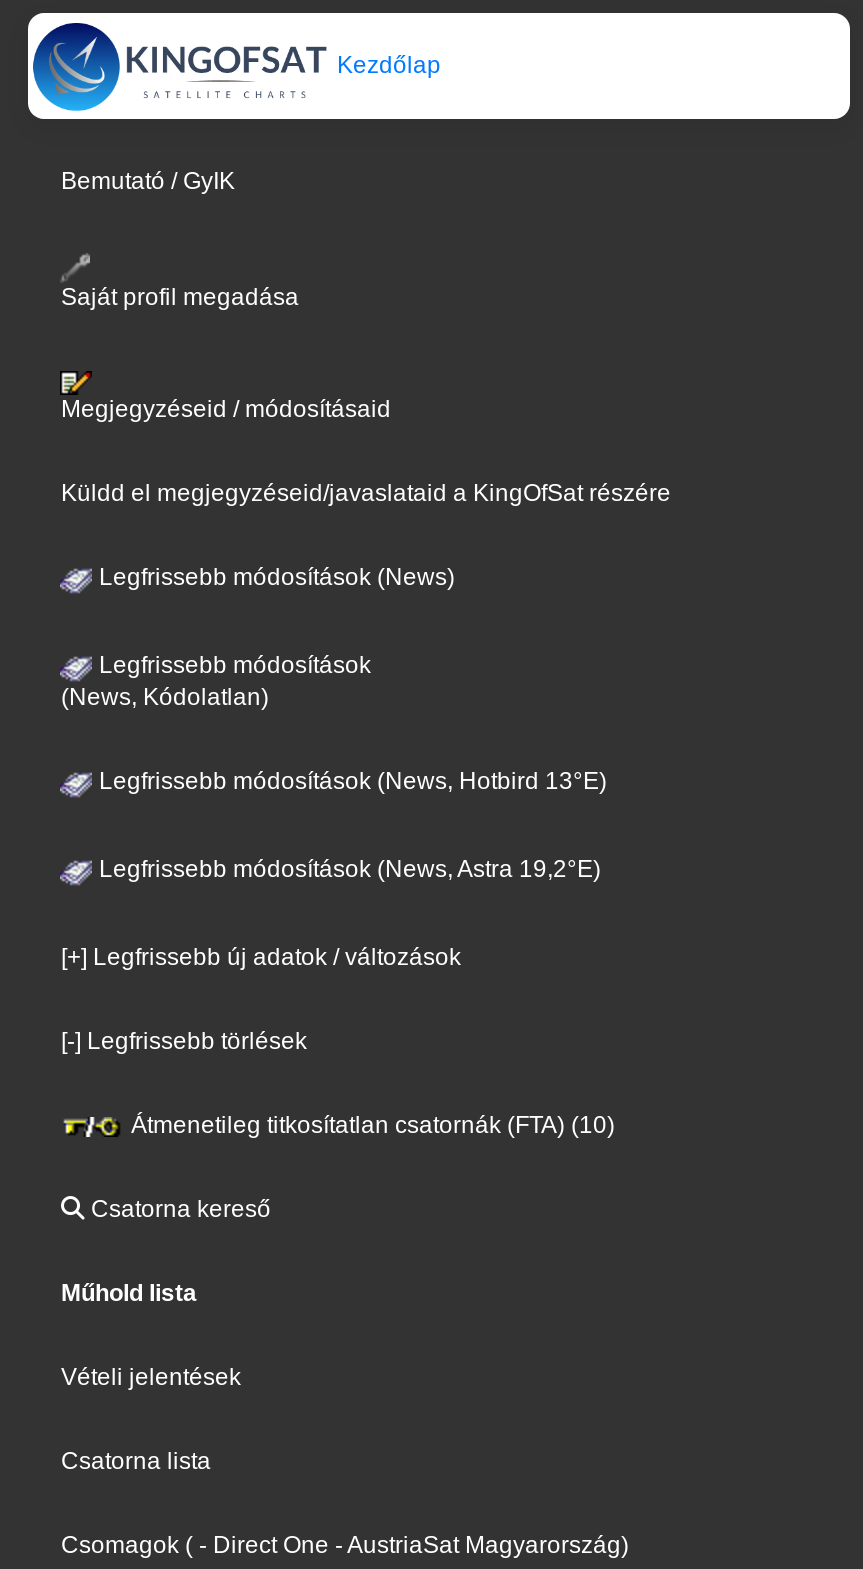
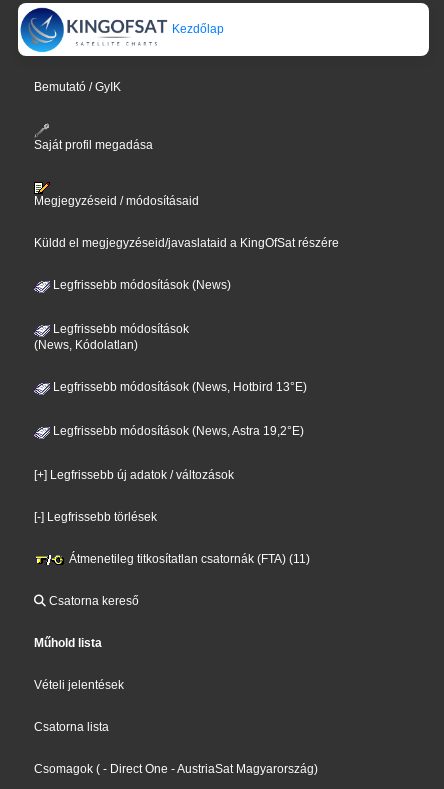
[125,1110,615,1138] Átmenetileg titkosítatlan csatornák (FTA) (10) -> [66,552,310,566] Átmenetileg titkosítatlan csatornák (FTA) (11)

